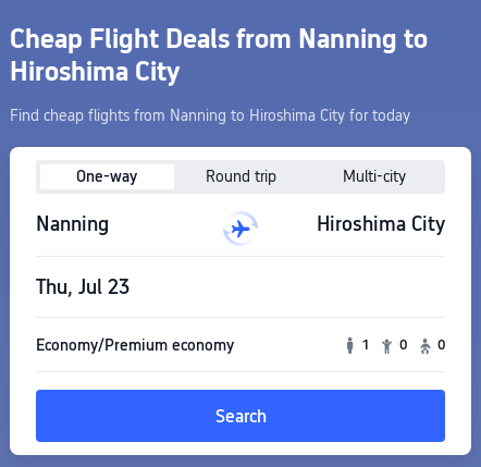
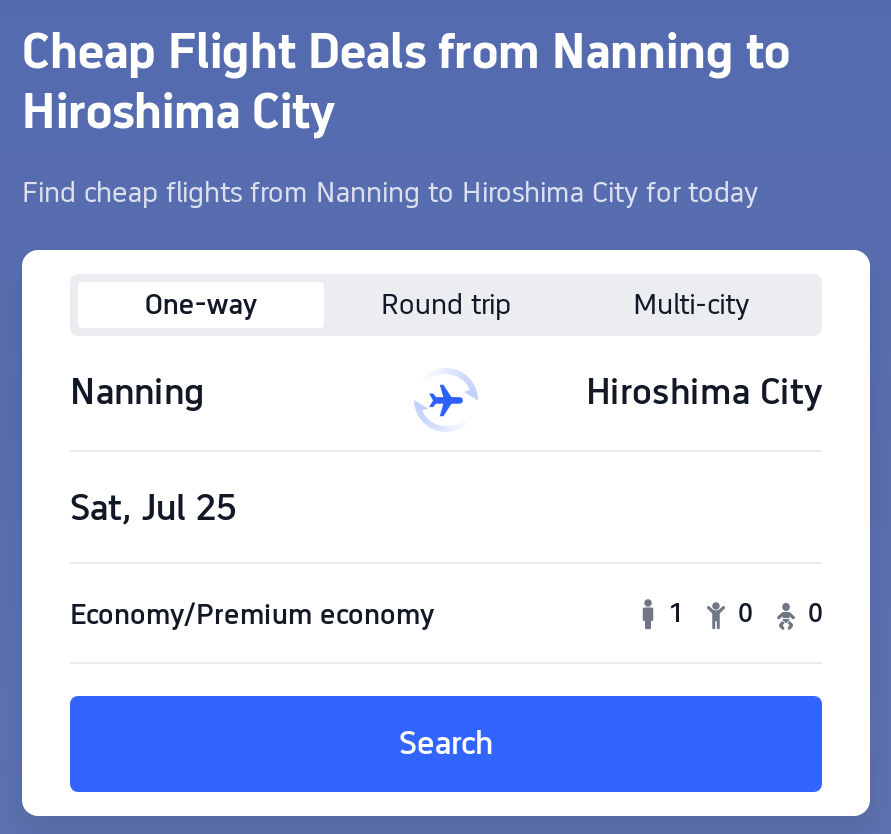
[36,275,129,298] Thu, Jul 23 -> [70,485,236,527] Sat, Jul 25

